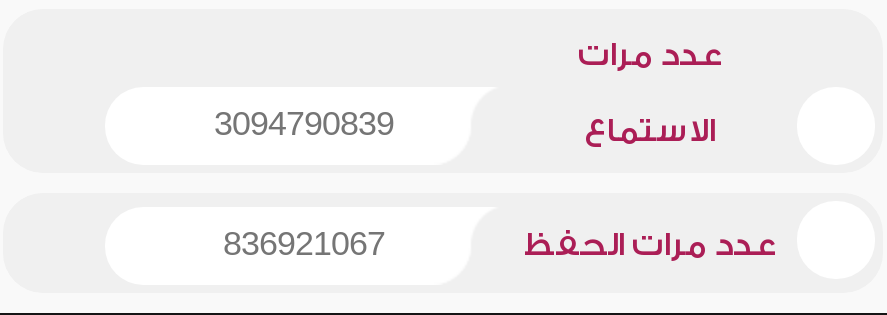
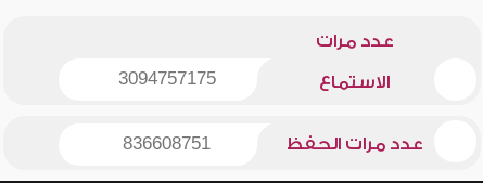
[214,108,394,144] 3094790839 -> [118,70,215,89] 3094757175
[223,227,385,263] 836921067 -> [123,134,211,154] 836608751

